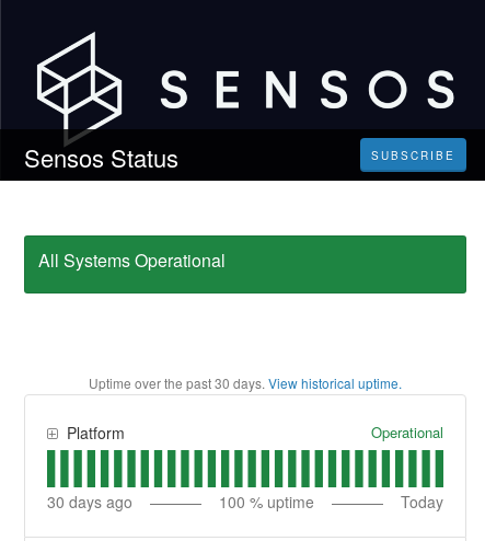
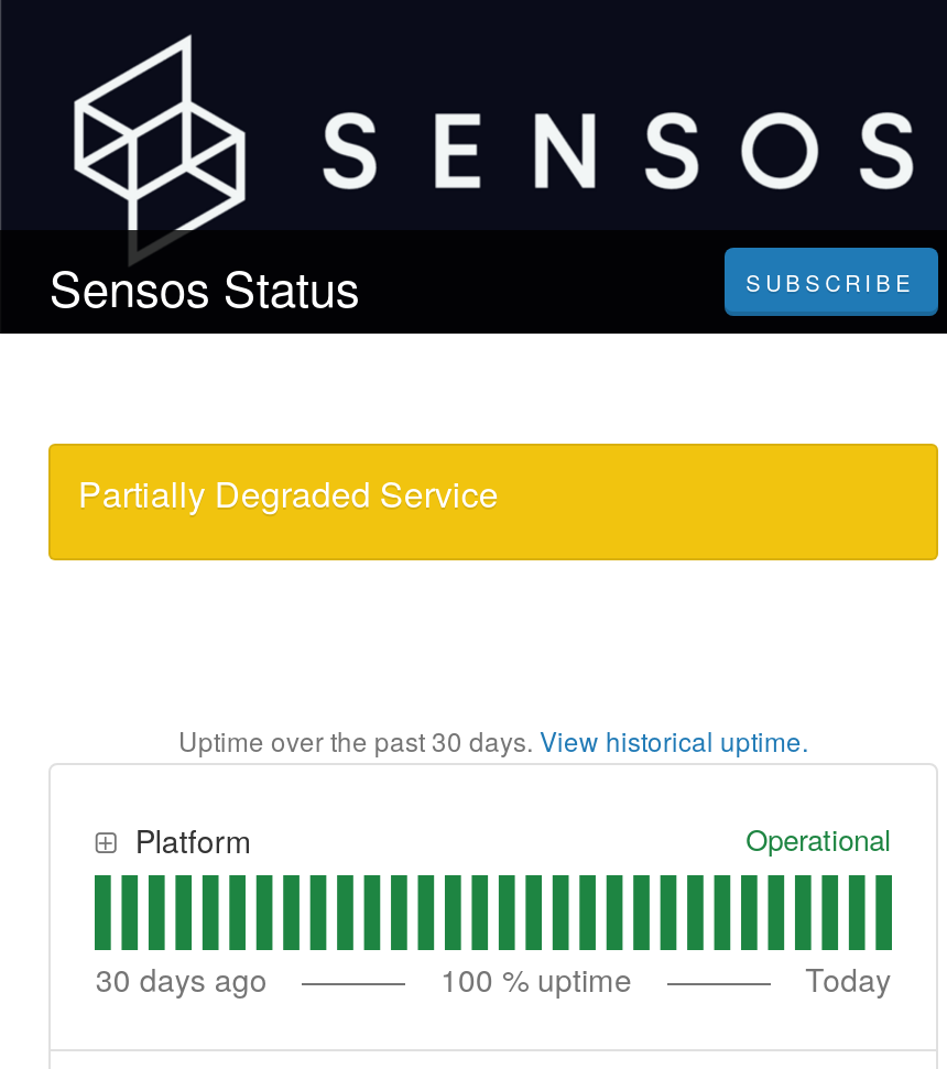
[39,248,226,273] All Systems Operational -> [78,468,499,519] Partially Degraded Service

